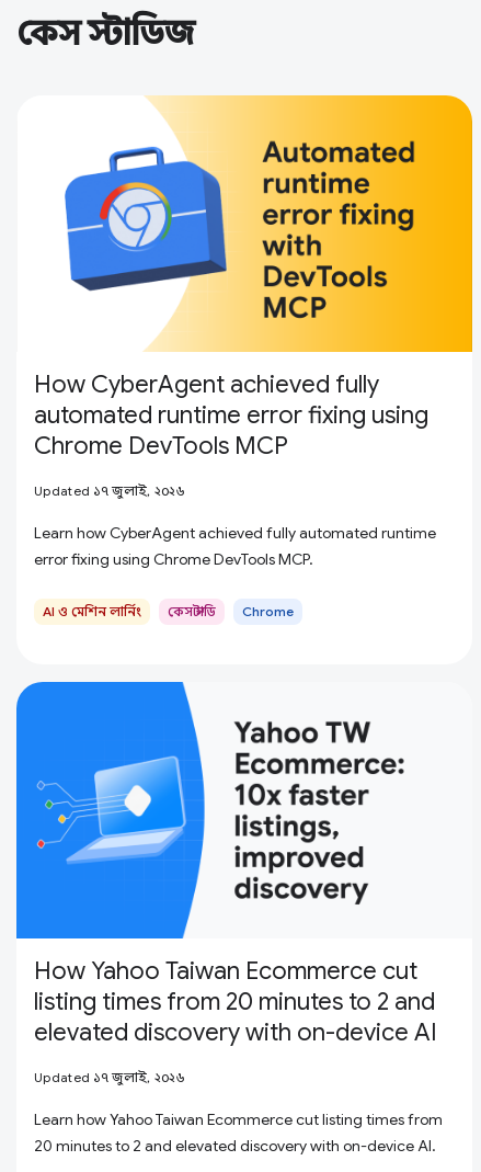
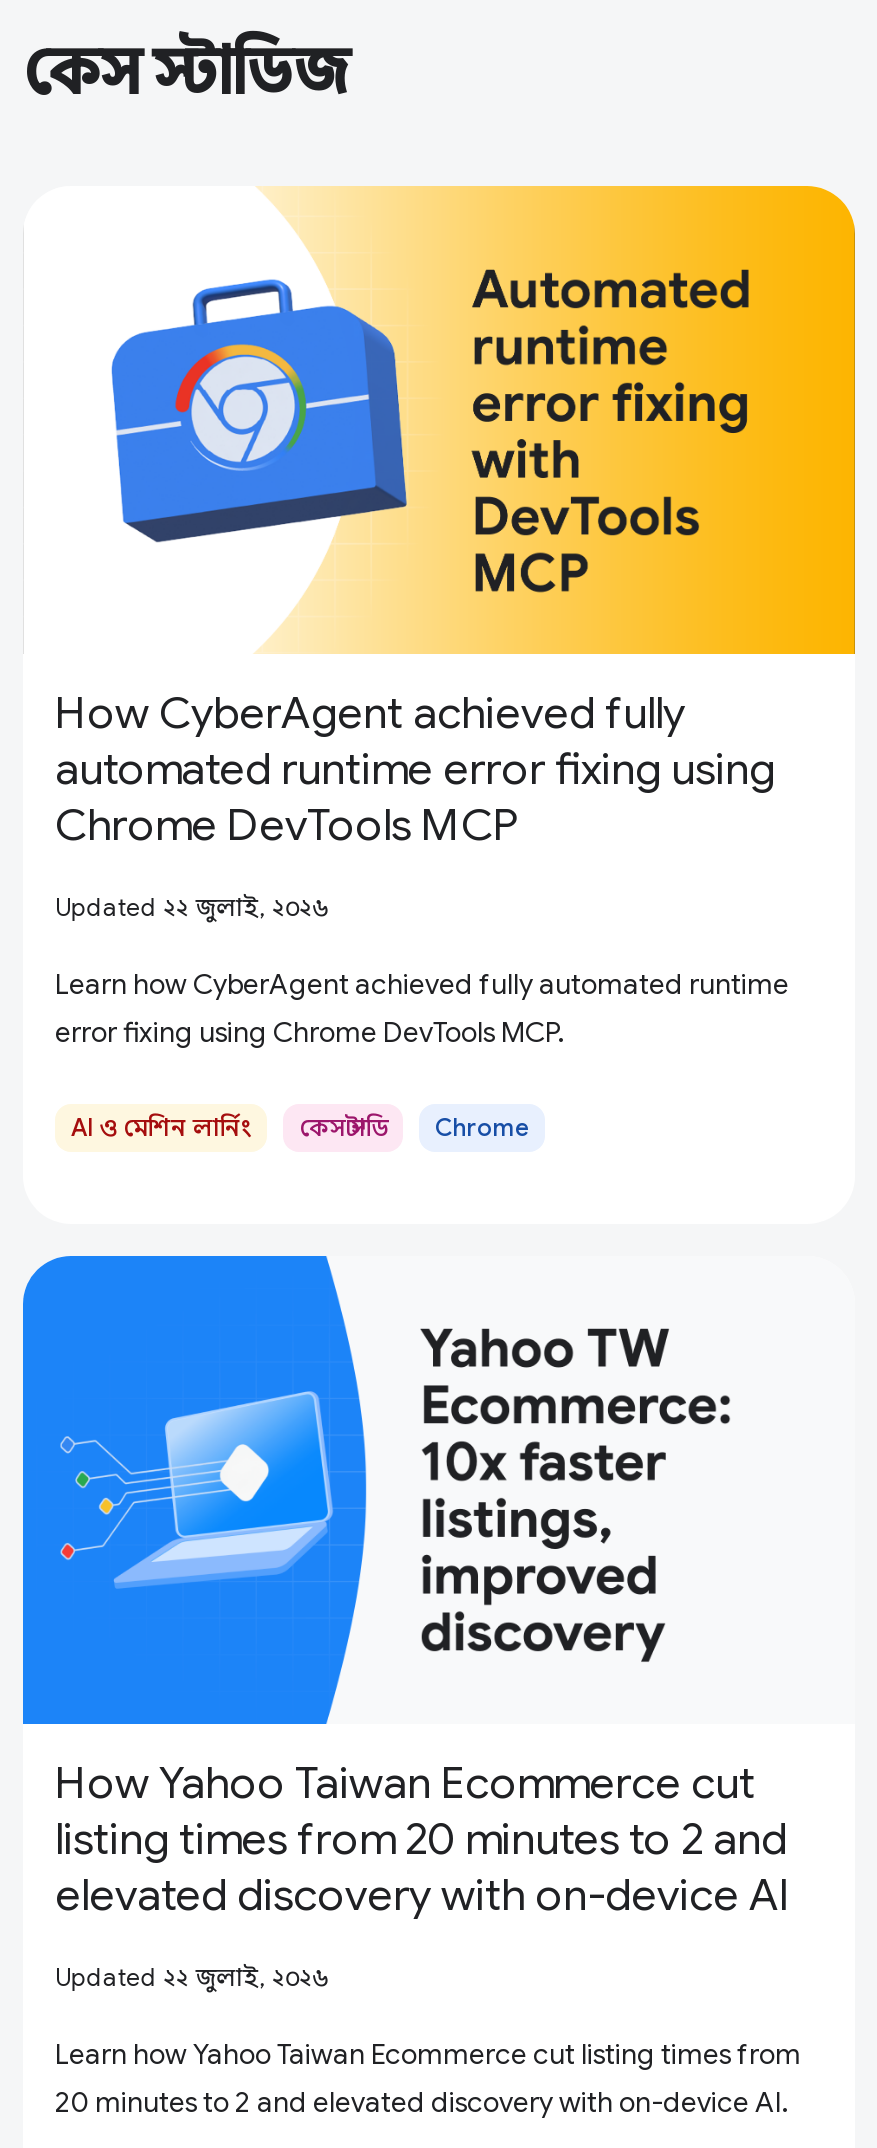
[34,482,185,499] Updated ১৭ জুলাই, ২০২৬ -> [55,892,329,922] Updated ২২ জুলাই, ২০২৬
[34,1069,185,1085] Updated ১৭ জুলাই, ২০২৬ -> [55,1962,329,1992] Updated ২২ জুলাই, ২০২৬

